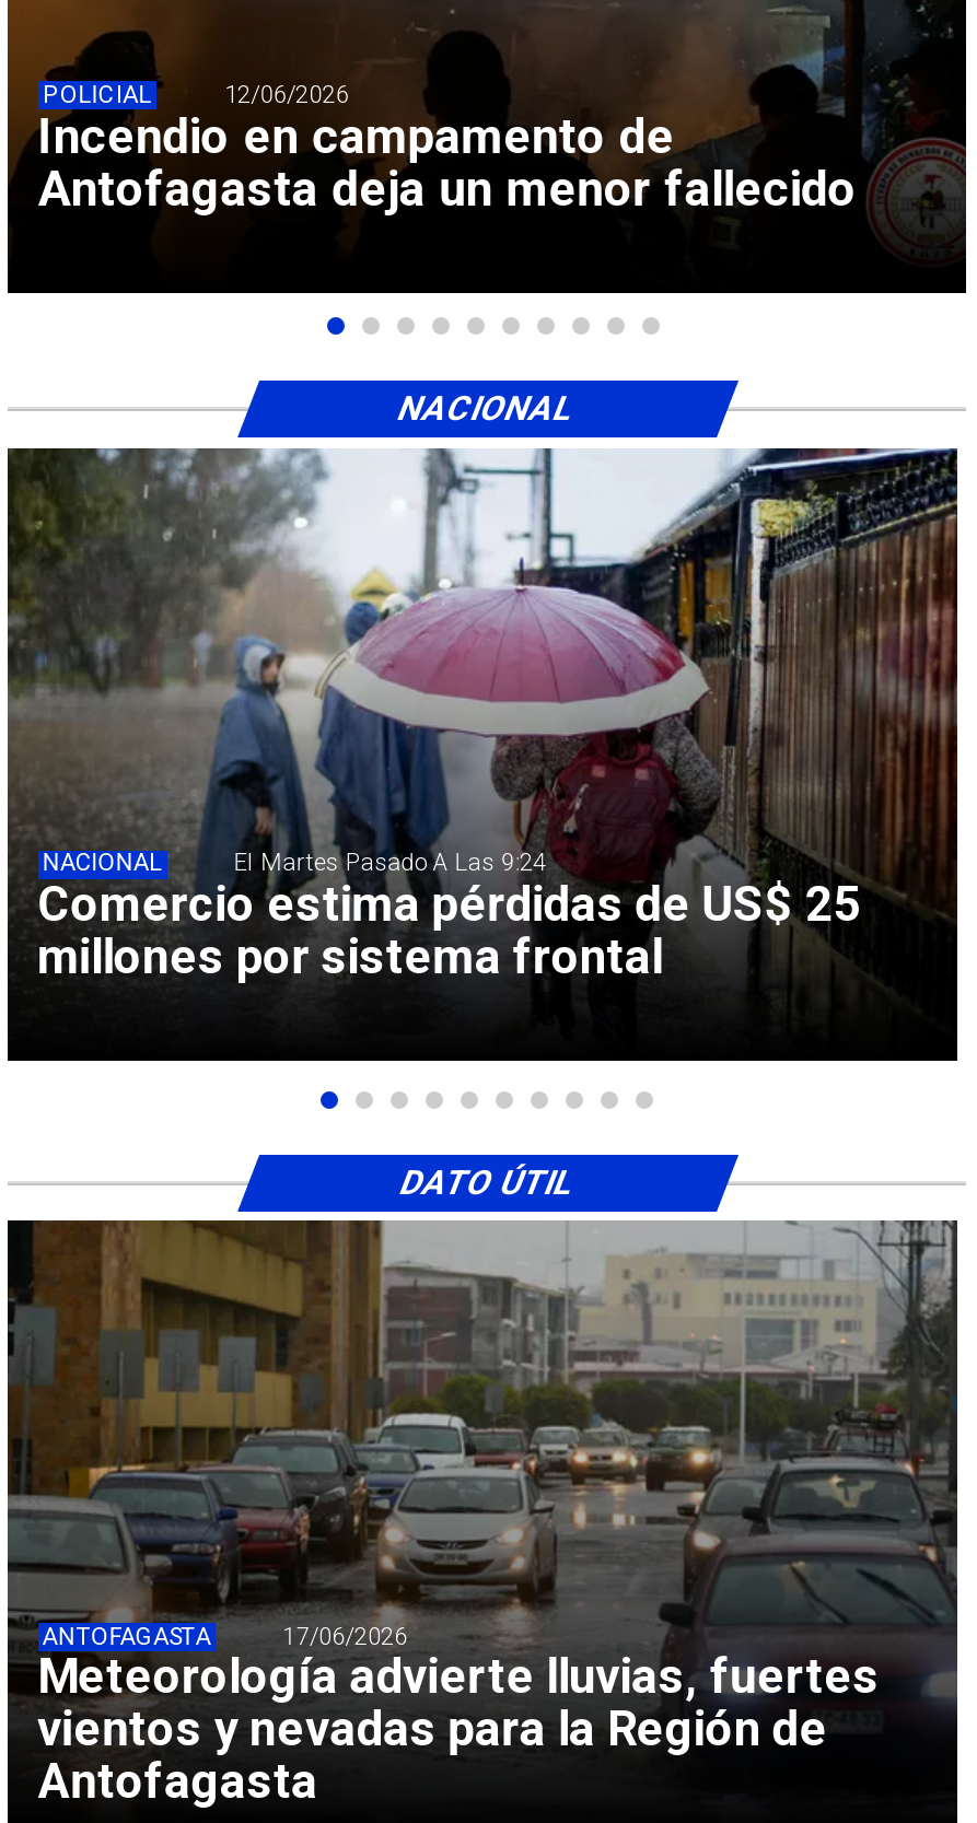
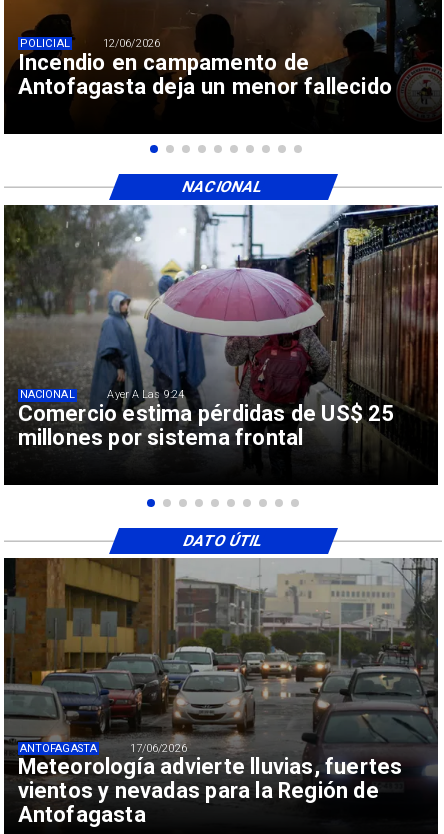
[234,849,546,877] El Martes Pasado A Las 9:24 -> [107,388,184,401] Ayer A Las 9:24

